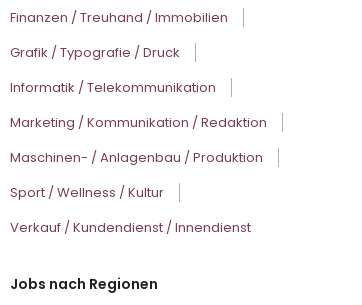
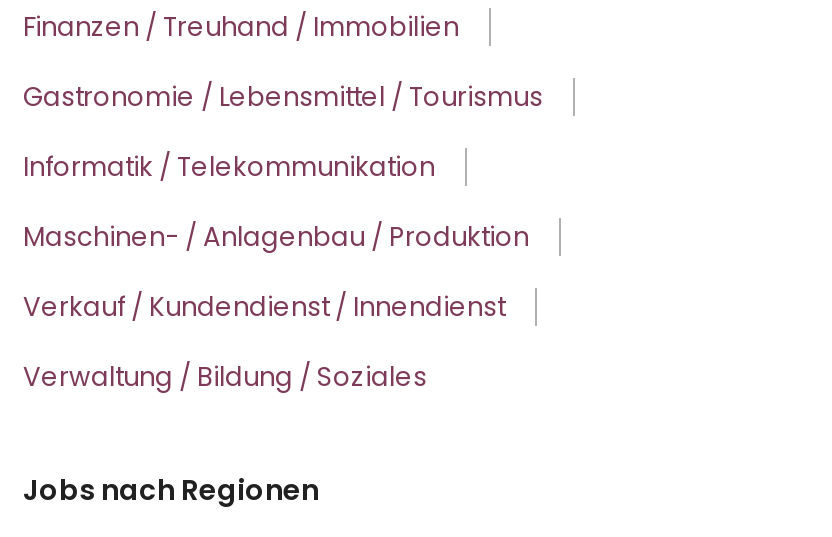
[10,43,180,62] Grafik / Typografie / Druck -> [23,78,543,116] Gastronomie / Lebensmittel / Tourismus
[10,113,267,132] Marketing / Kommunikation / Redaktion -> none
[10,183,164,202] Sport / Wellness / Kultur -> none
moved [10,218,251,237] -> [23,288,505,326]: Verkauf / Kundendienst / Innendienst
none -> [23,358,427,396] Verwaltung / Bildung / Soziales

